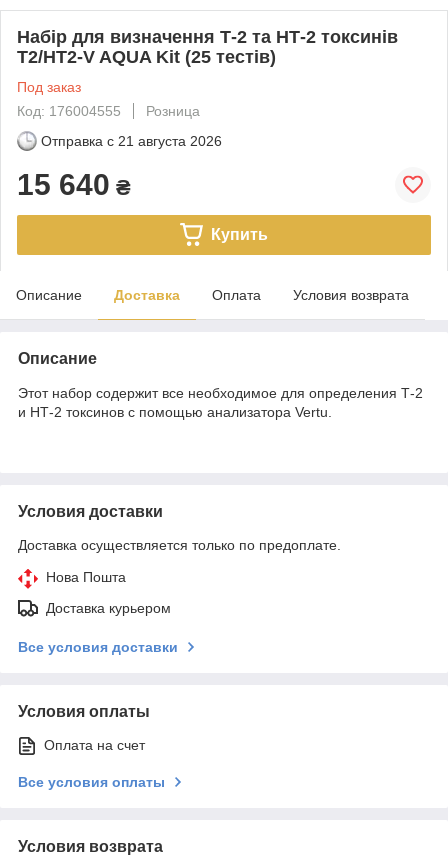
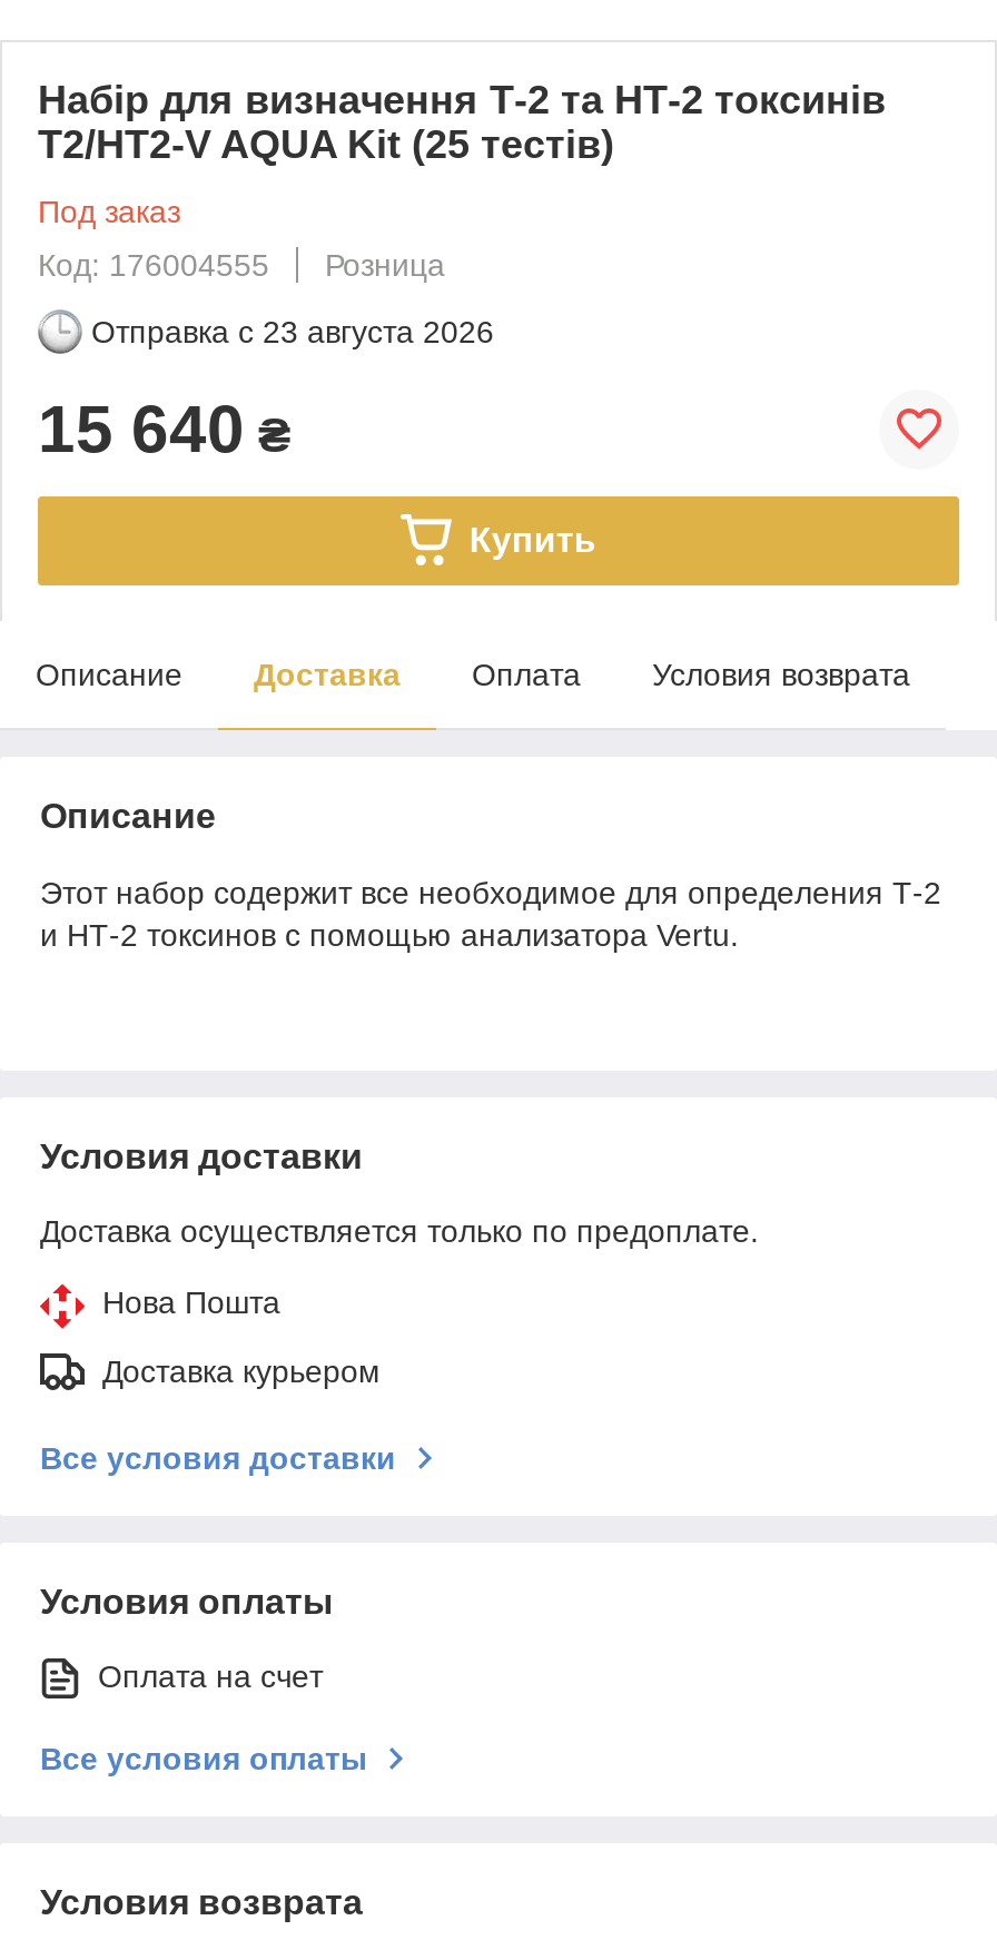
[41,133,222,149] Отправка с 21 августа 2026 -> [91,313,494,349] Отправка с 23 августа 2026

